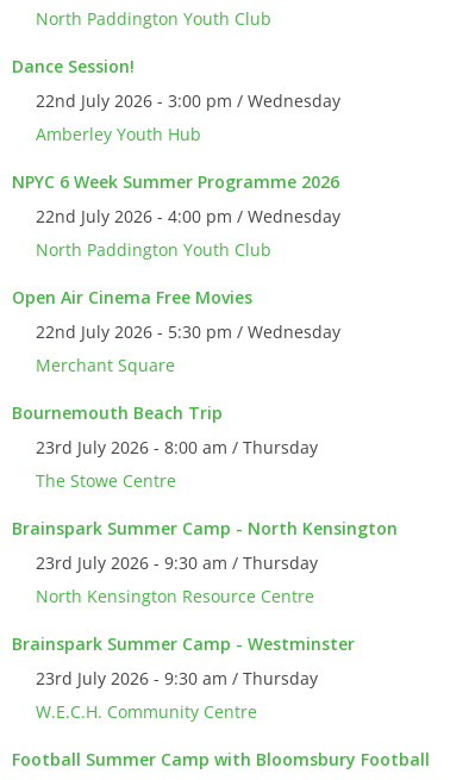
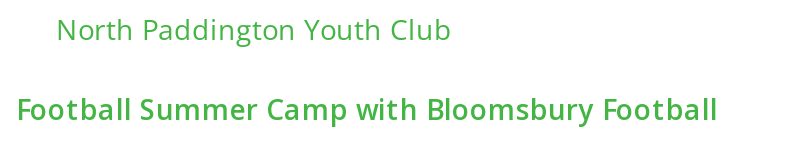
[12,55,398,723] Dance Session! | 22nd July 2026 - 3:00 pm / Wednesday | Amberley Youth Hub | NPYC 6 Week Summer Programme 2026 | 22nd July 2026 - 4:00 pm / Wednesday | North Paddington Youth Club | Open Air Cinema Free Movies | 22nd July 2026 - 5:30 pm / Wednesday | Merchant Square | Bournemouth Beach Trip | 23rd July 2026 - 8:00 am / Thursday | The Stowe Centre | Brainspark Summer Camp - North Kensington | 23rd July 2026 - 9:30 am / Thursday | North Kensington Resource Centre | Brainspark Summer Camp - Westminster | 23rd July 2026 - 9:30 am / Thursday | W.E.C.H. Community Centre -> none

